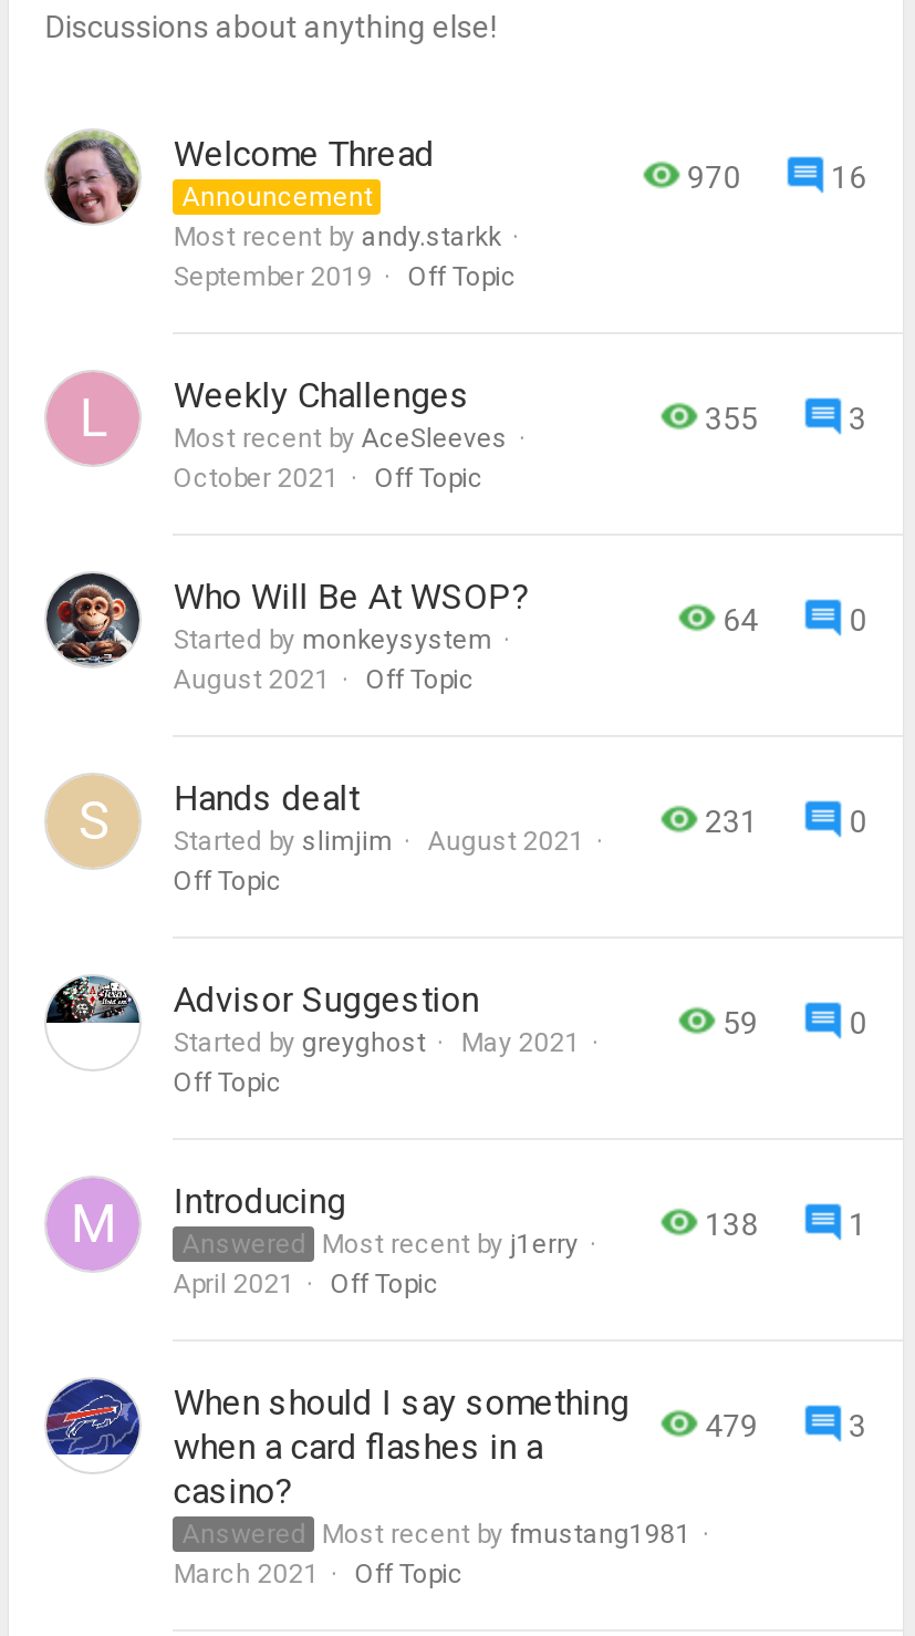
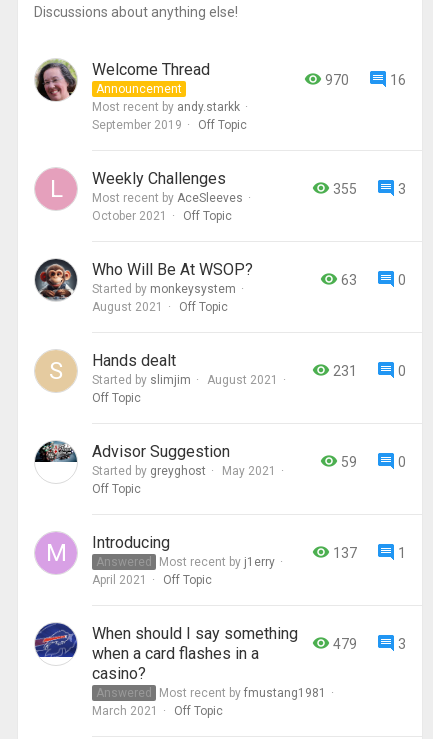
[723,602,758,638] 64 -> [341,272,357,288] 63
[705,1207,758,1242] 138 -> [333,545,357,561] 137

